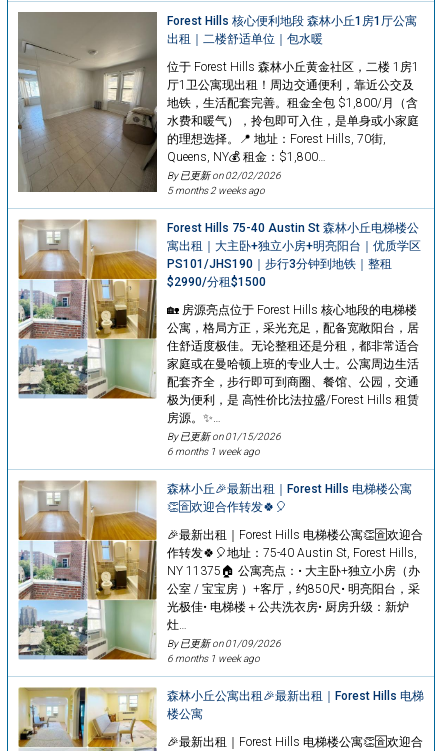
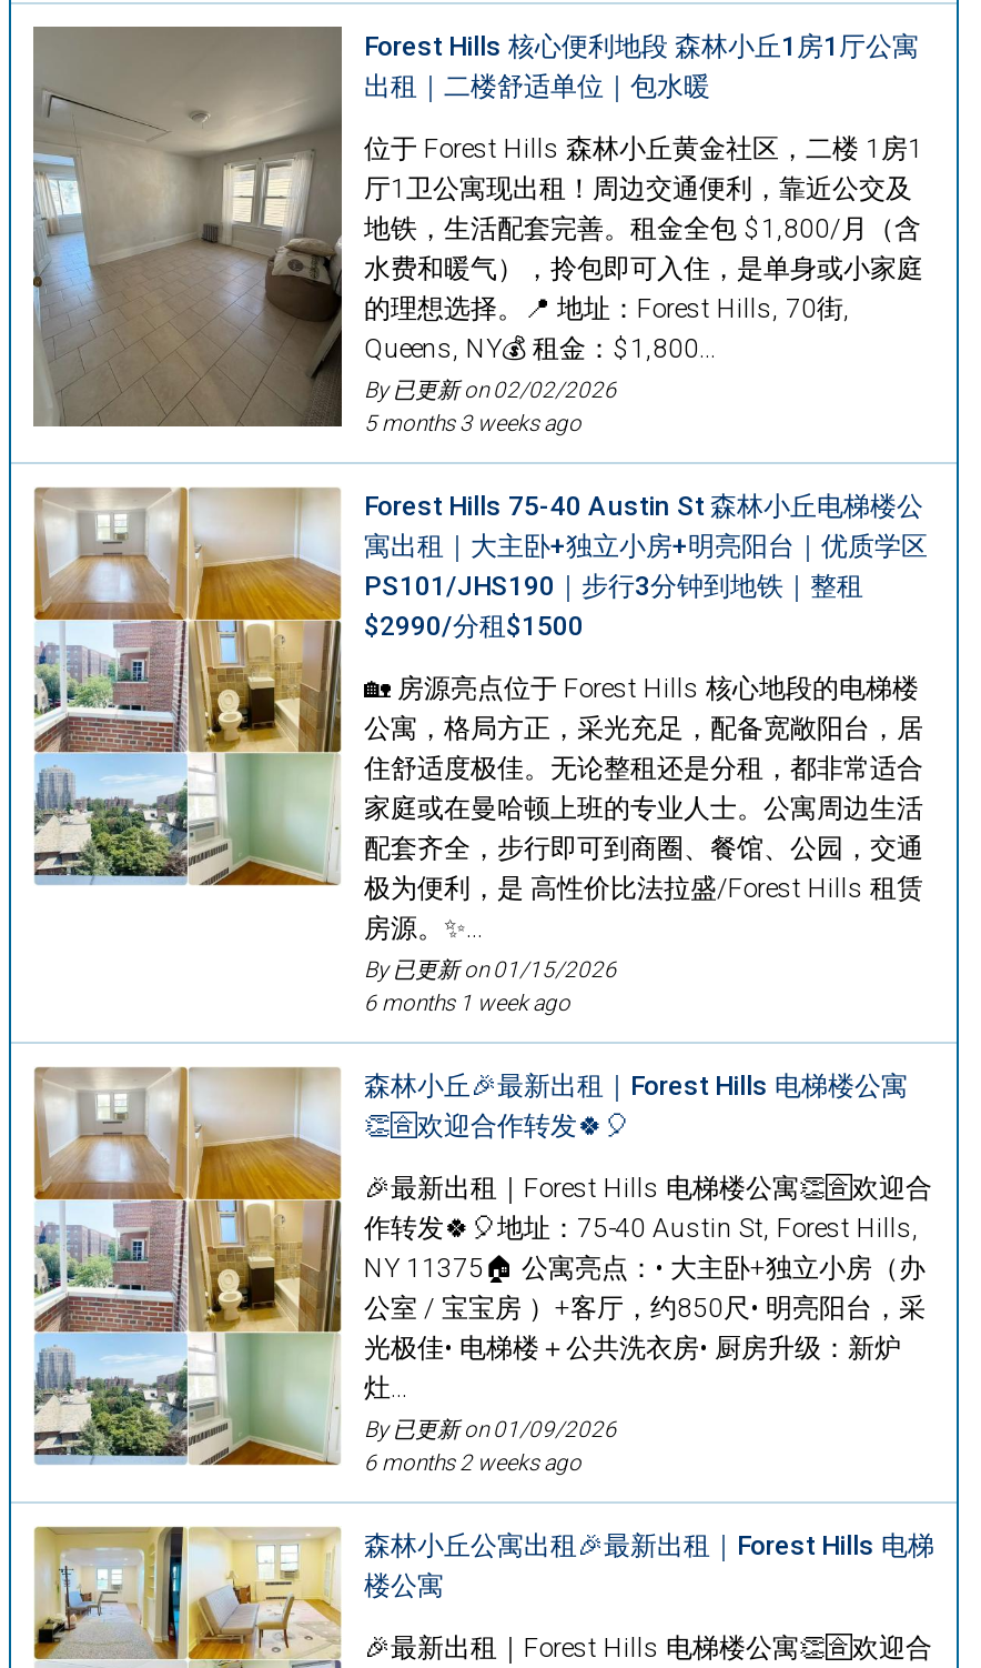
[167,185,265,196] 5 months 2 weeks ago -> [364,410,581,434] 5 months 3 weeks ago
[167,653,260,664] 6 months 1 week ago -> [364,1449,581,1474] 6 months 2 weeks ago

